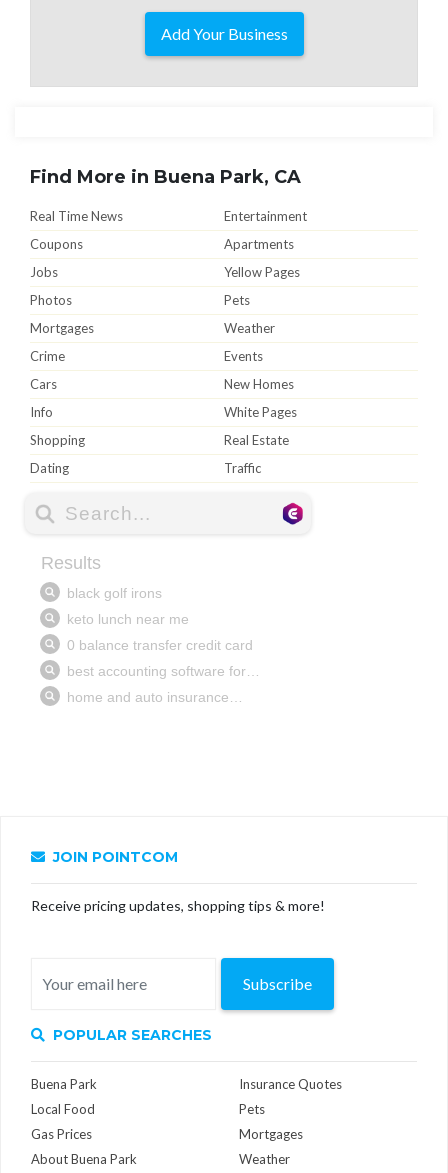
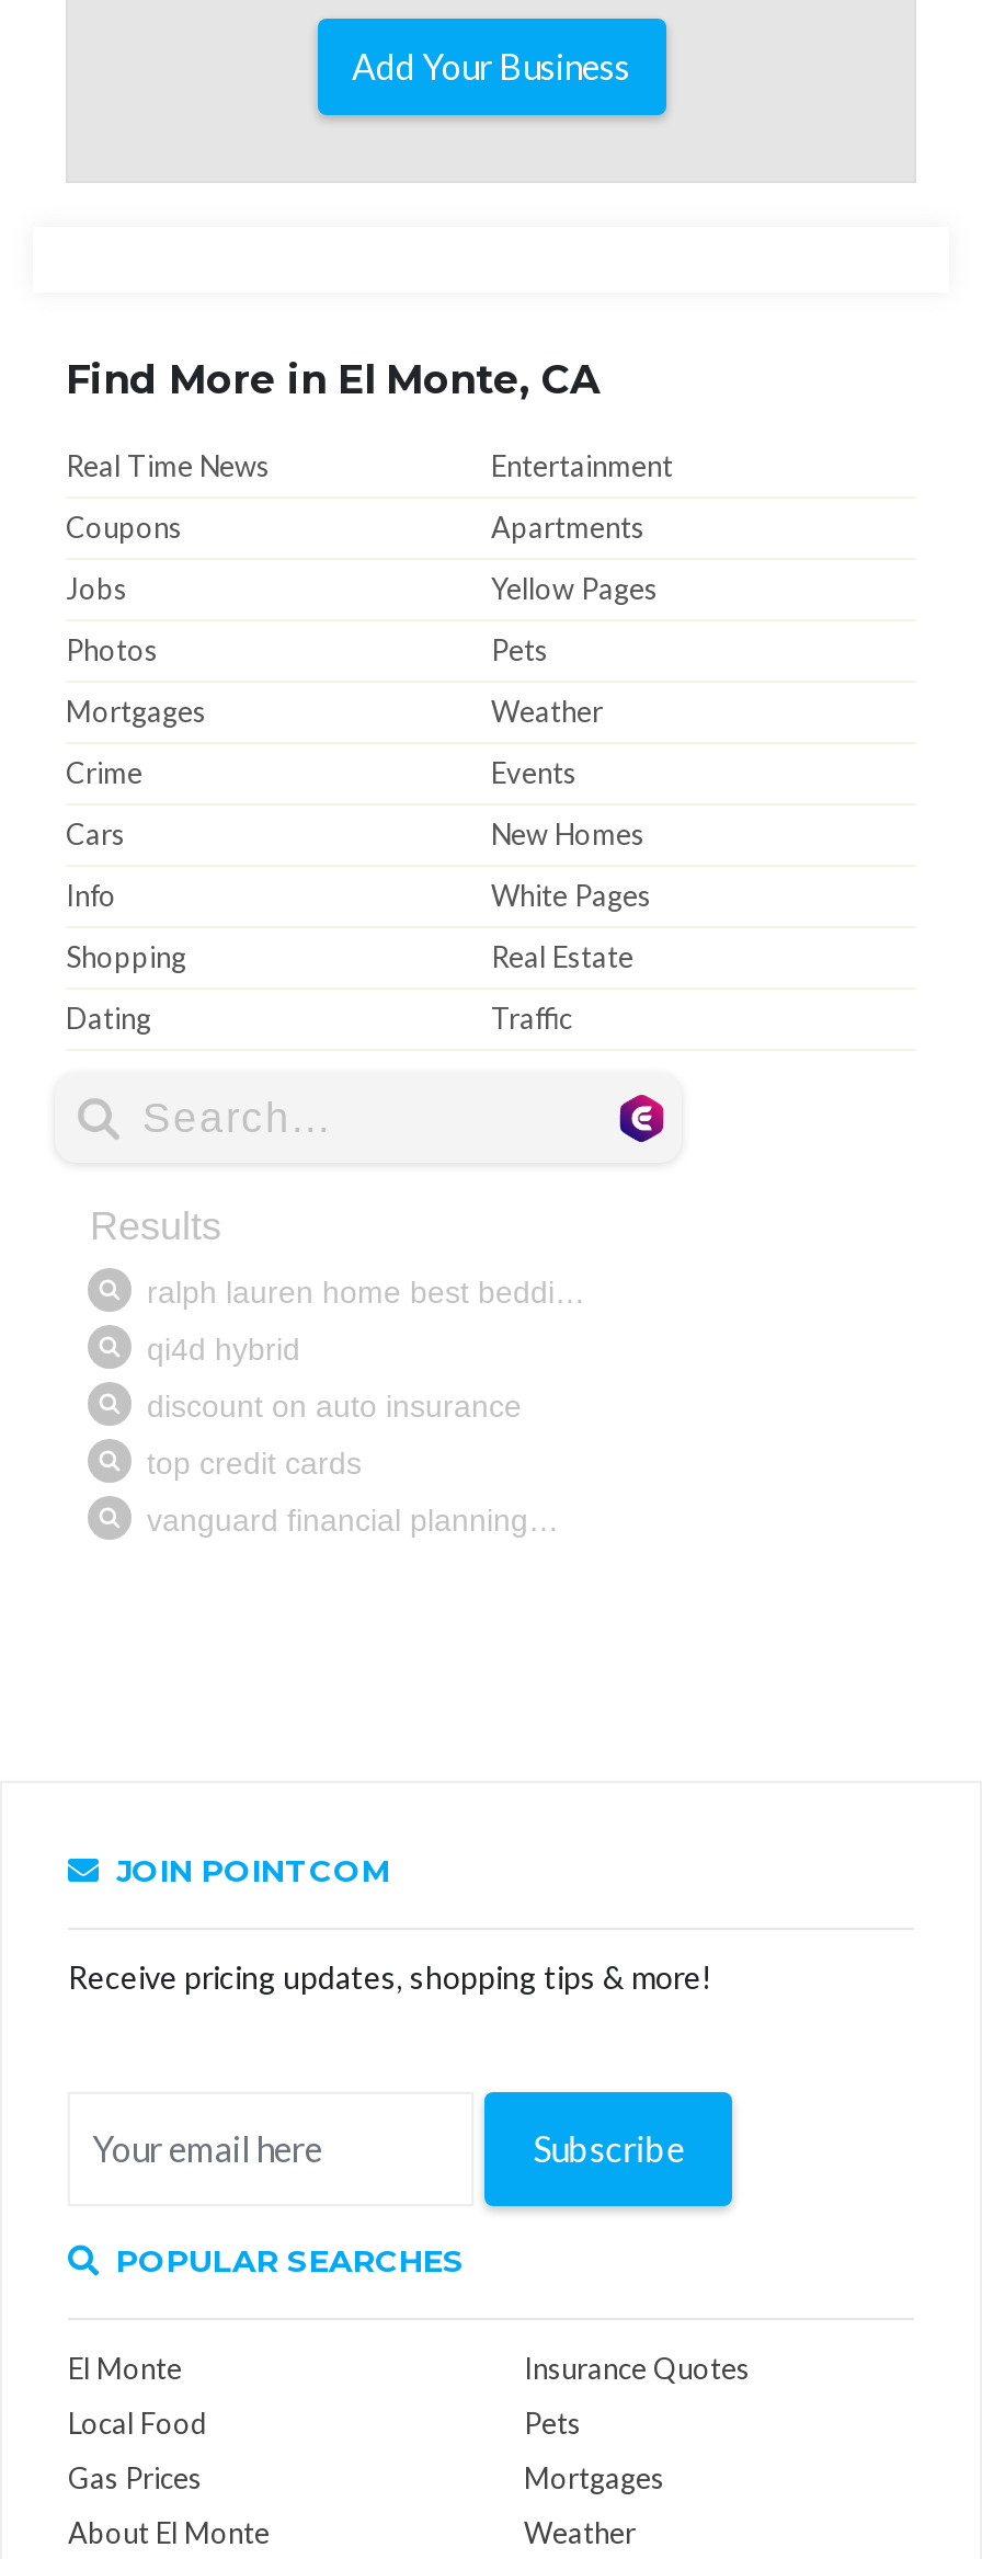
[30,166,301,188] Find More in Buena Park, CA -> [66,356,601,404] Find More in El Monte, CA
[31,1076,97,1092] Buena Park -> [68,2350,182,2385] El Monte
[31,1151,137,1167] About Buena Park -> [68,2515,270,2550] About El Monte

